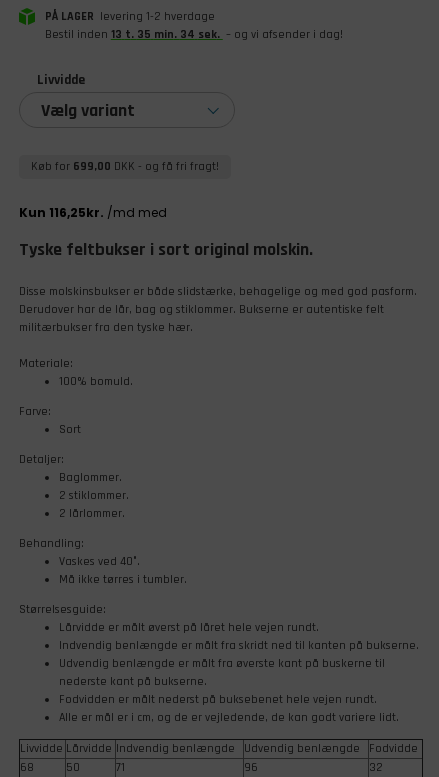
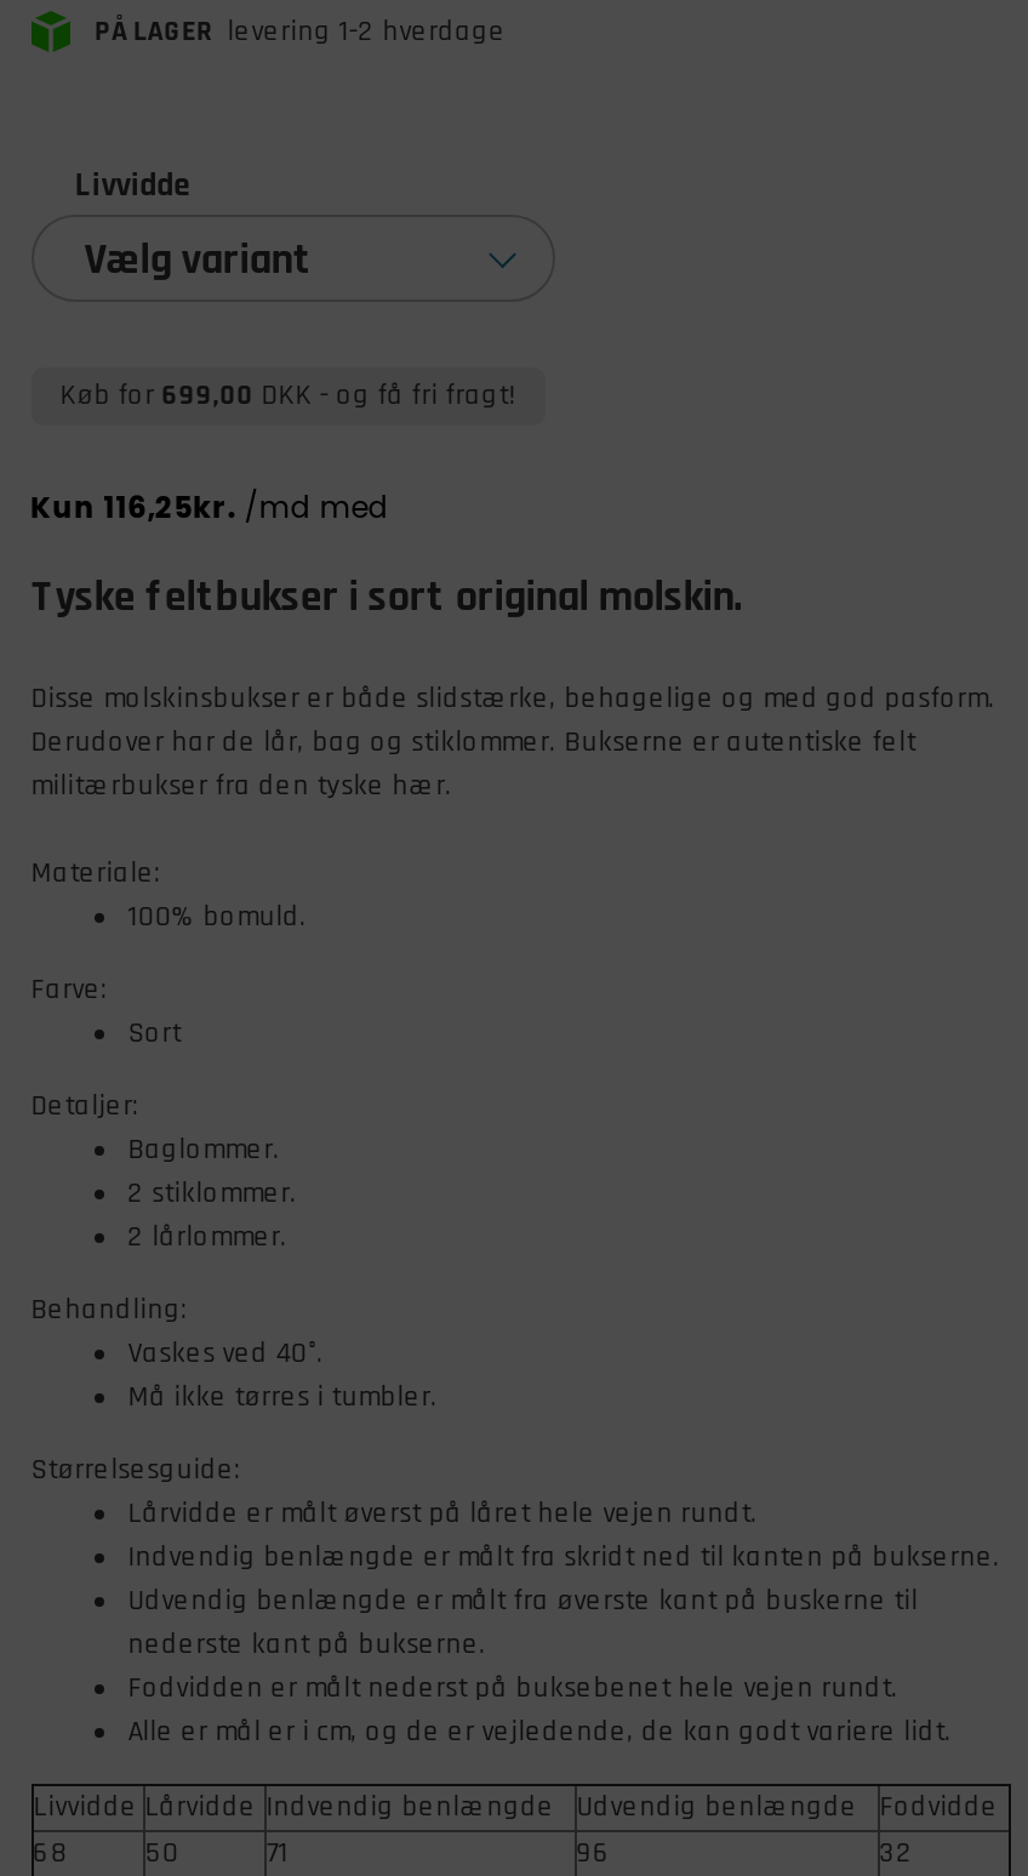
[45,27,343,42] Bestil inden 13 t. 35 min. 34 sek. – og vi afsender i dag! -> none

